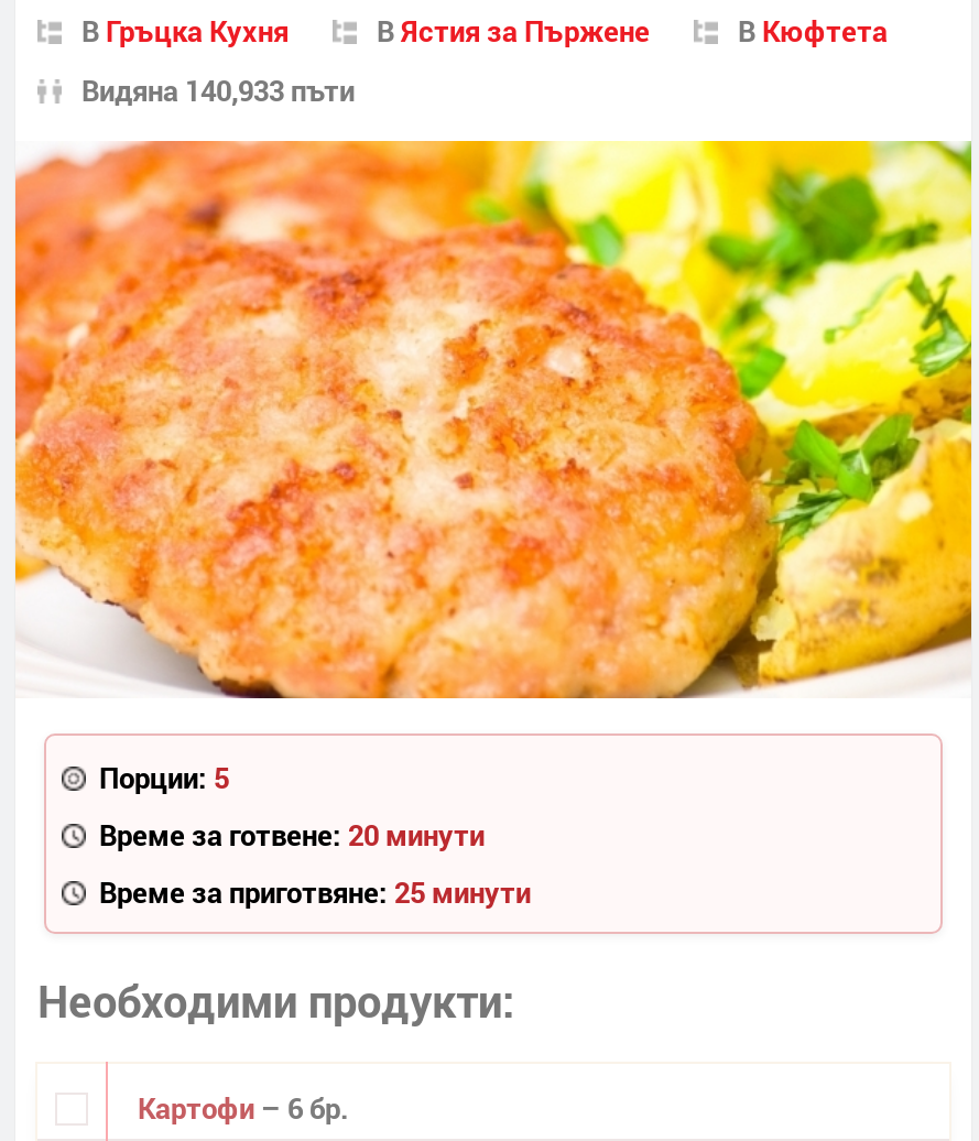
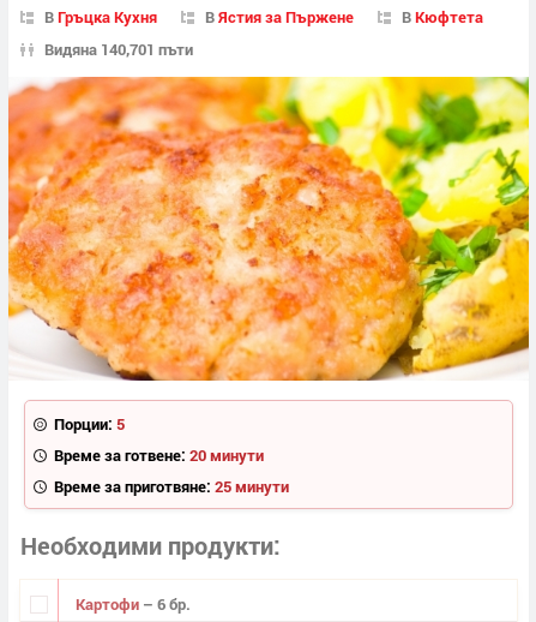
[81,70,355,110] Видяна 140,933 пъти -> [44,38,193,60] Видяна 140,701 пъти

